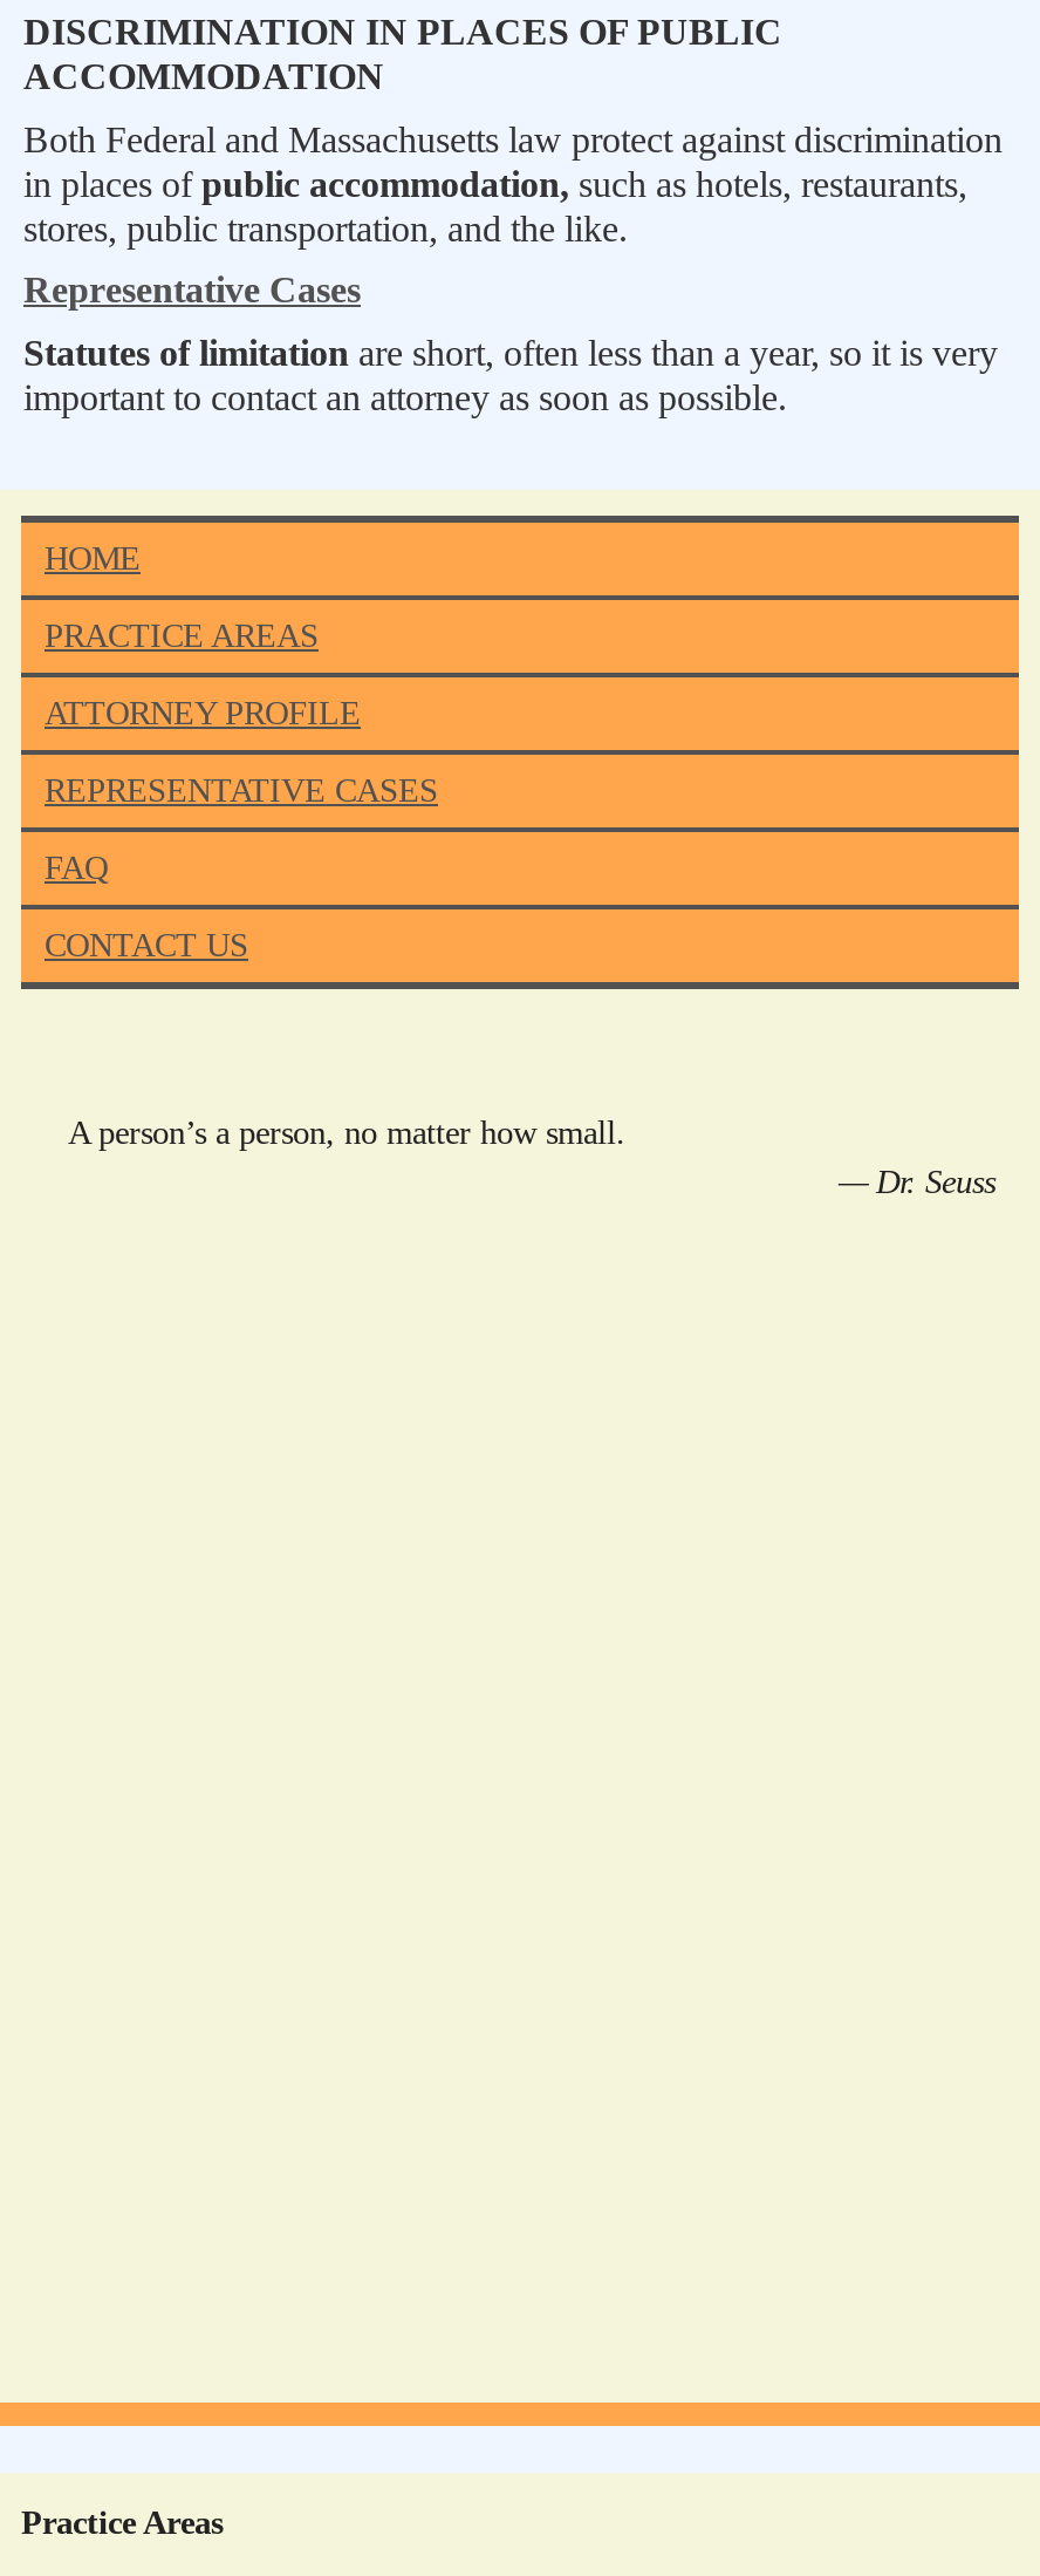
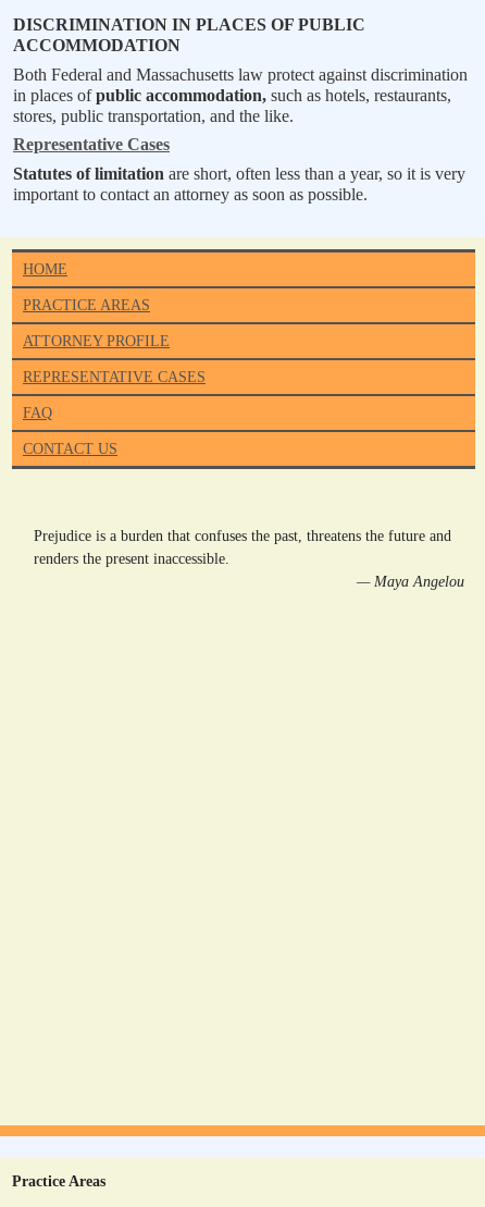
[68,1114,995,1201] A person’s a person, no matter how small. | — Dr. Seuss -> [34,527,464,590] Prejudice is a burden that confuses the past, threatens the future and | renders the present inaccessible. | — Maya Angelou

